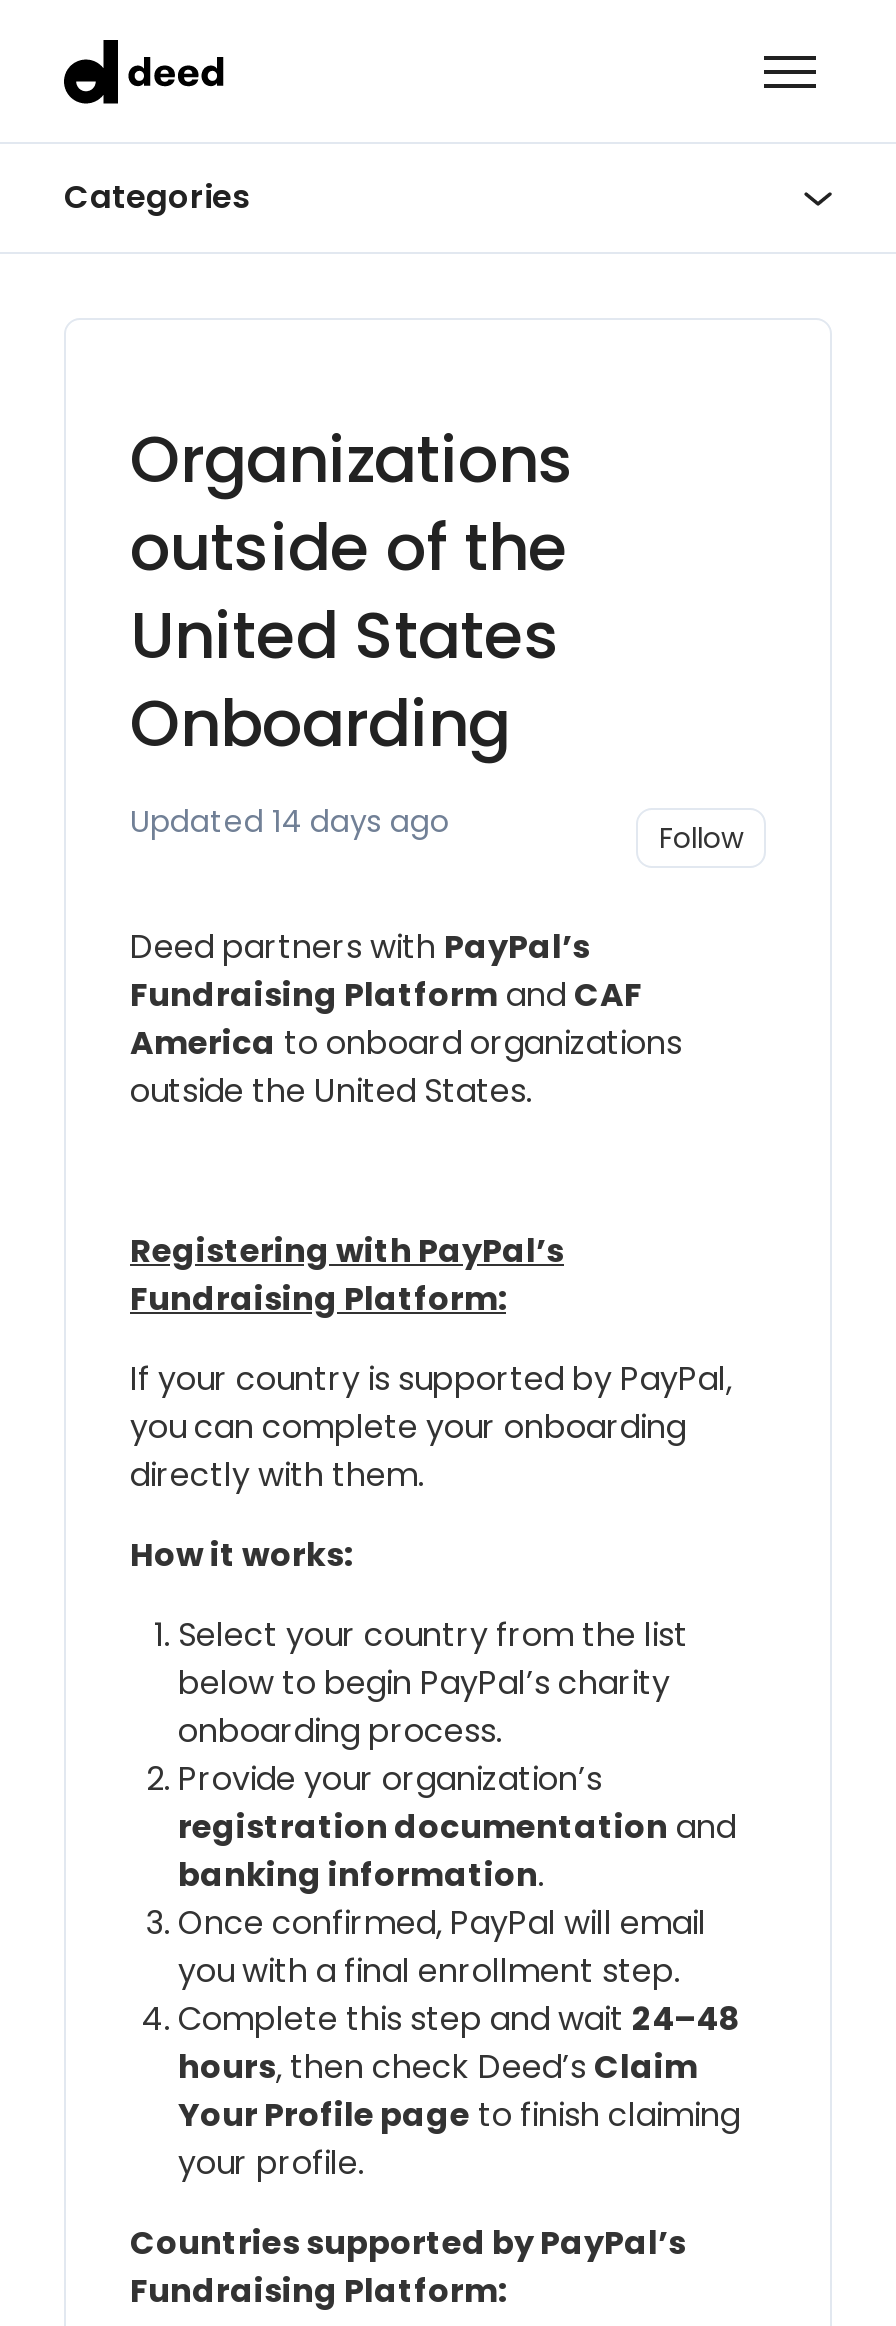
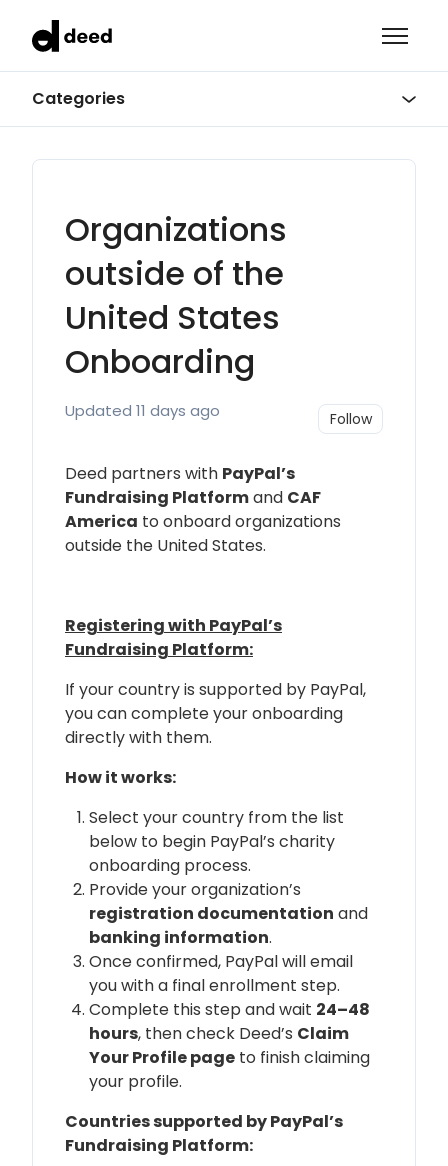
[130,800,450,842] Updated 14 days ago -> [65,400,220,421] Updated 11 days ago

